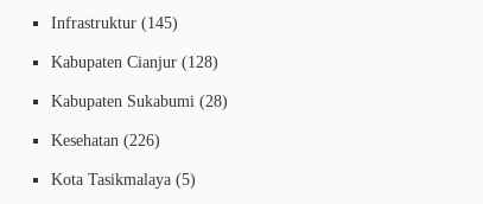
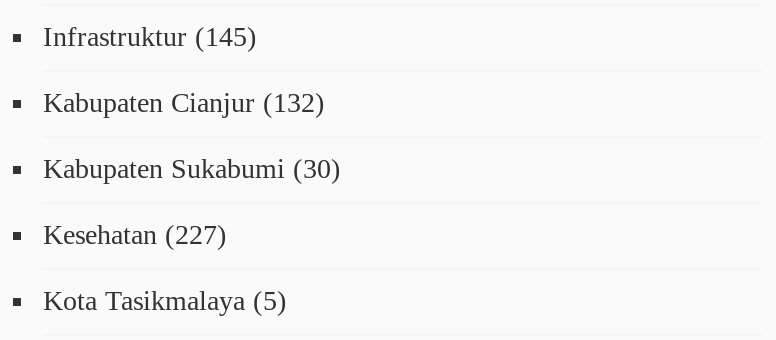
[51,53,218,71] Kabupaten Cianjur (128) -> [43,87,325,117] Kabupaten Cianjur (132)
[51,93,228,110] Kabupaten Sukabumi (28) -> [43,153,341,183] Kabupaten Sukabumi (30)
[51,132,160,150] Kesehatan (226) -> [43,219,227,249] Kesehatan (227)

